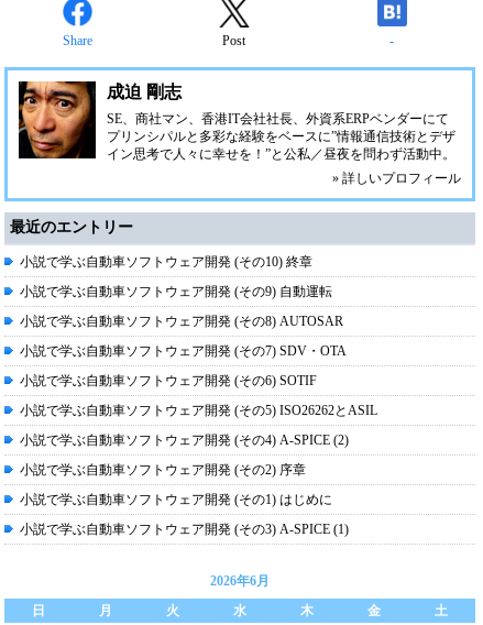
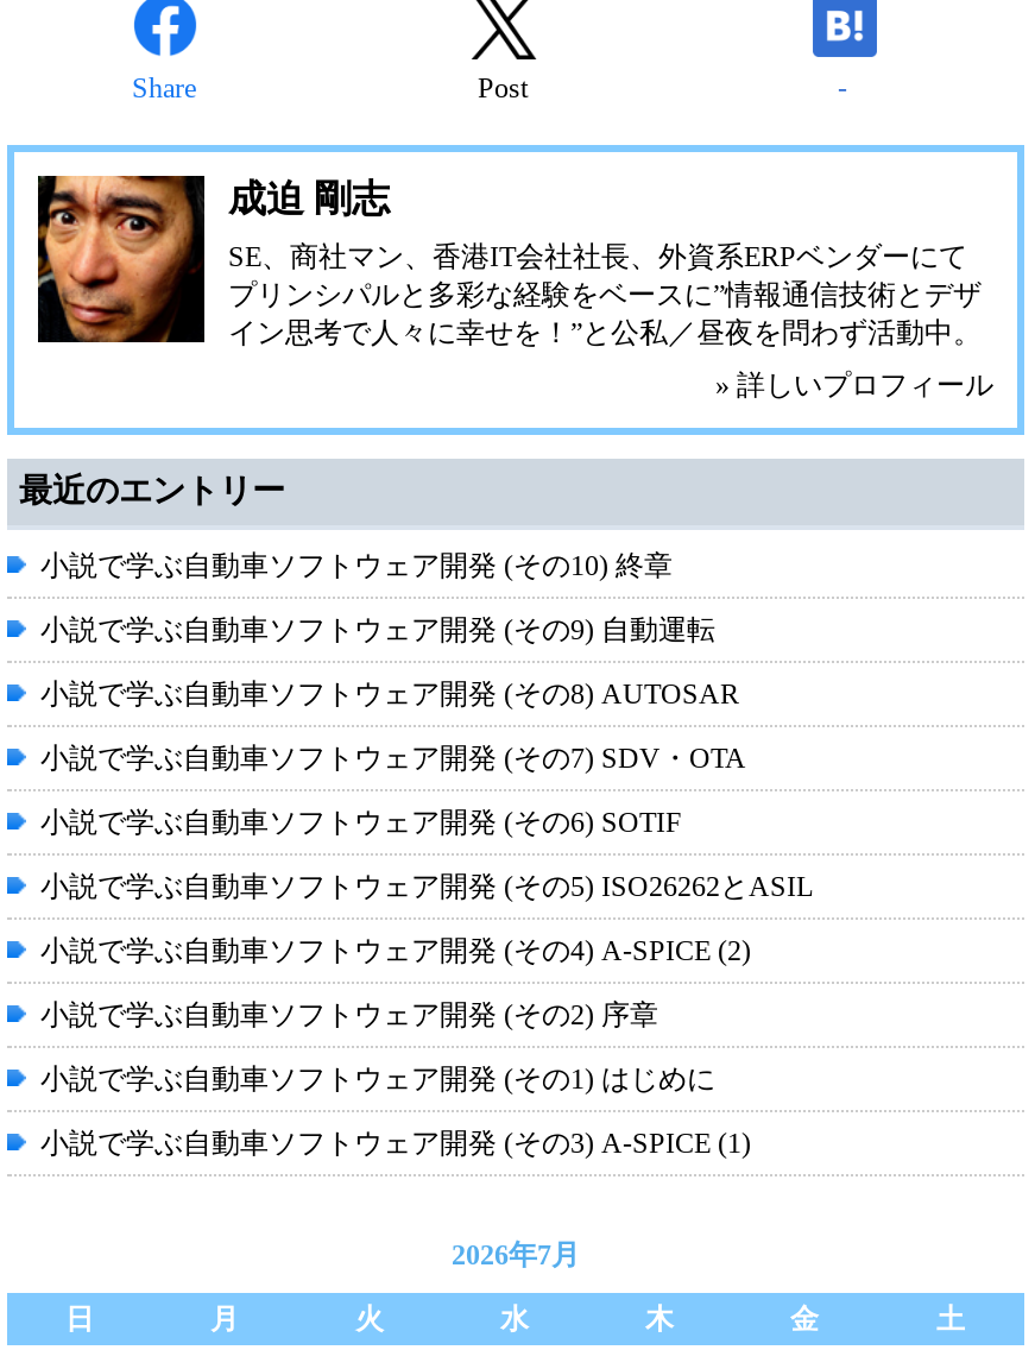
[210,574,270,589] 2026年6月 -> [452,1239,580,1273] 2026年7月

